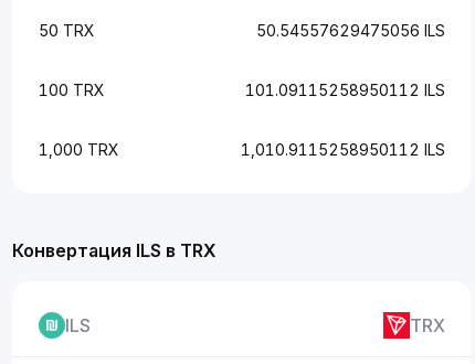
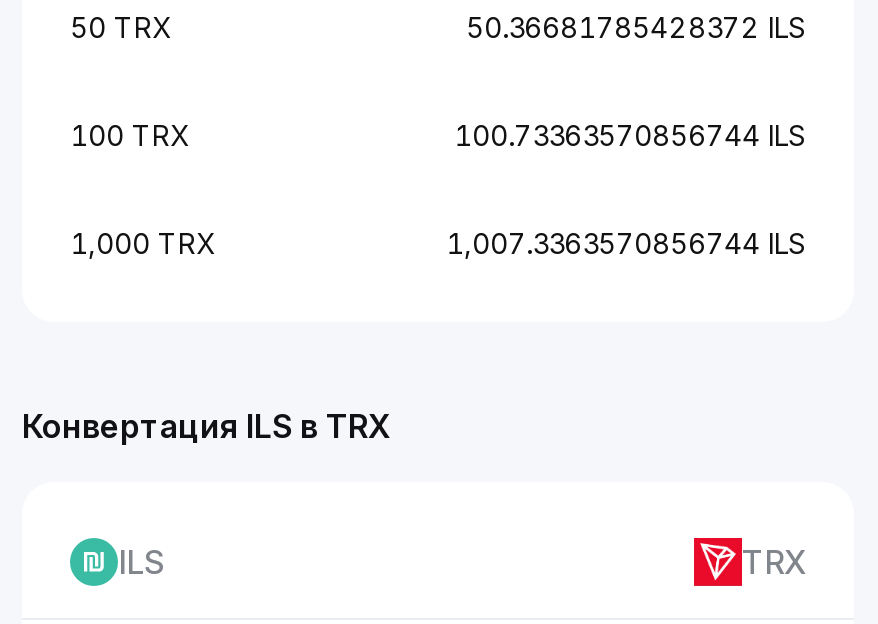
[256,21,445,40] 50.54557629475056 ILS -> [466,10,806,44] 50.36681785428372 ILS
[245,81,445,99] 101.09115258950112 ILS -> [454,118,806,152] 100.73363570856744 ILS
[241,140,445,159] 1,010.9115258950112 ILS -> [446,226,806,260] 1,007.3363570856744 ILS

